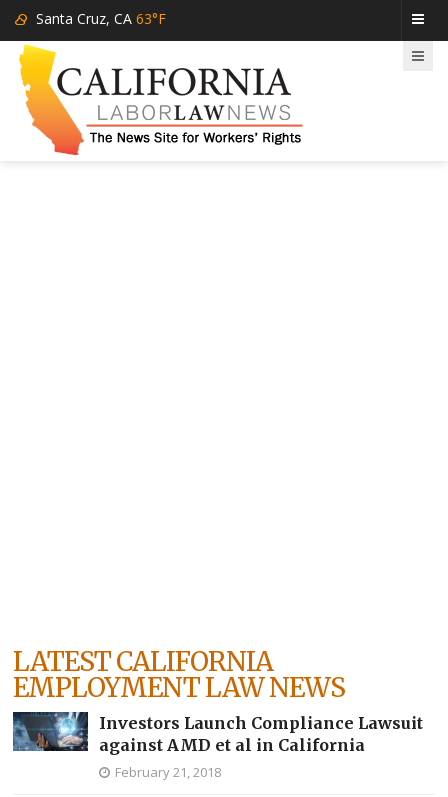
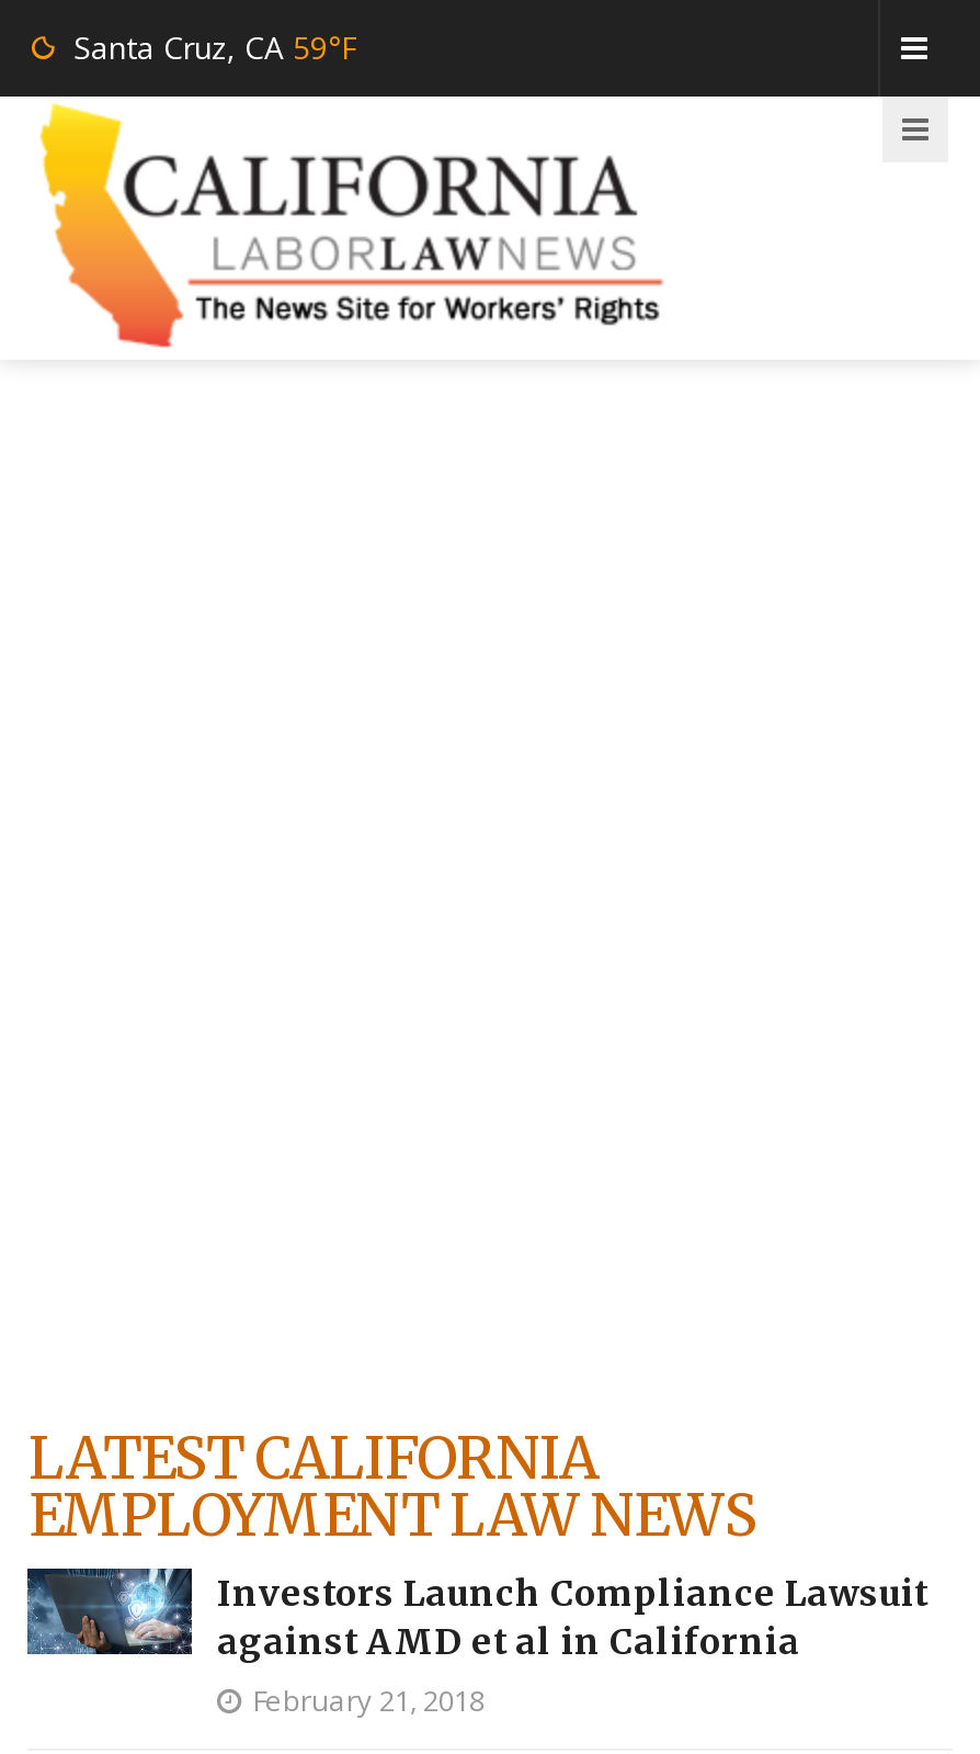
[36,9,166,28] Santa Cruz, CA 63°F -> [73,26,358,68] Santa Cruz, CA 59°F

